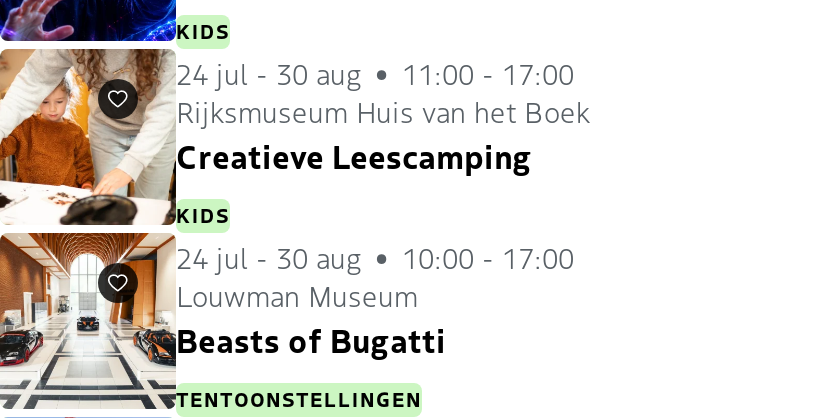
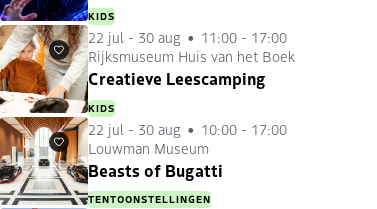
[176,54,574,94] 24 jul - 30 aug 11:00 - 17:00 -> [88,27,287,47] 22 jul - 30 aug 11:00 - 17:00
[176,237,574,277] 24 jul - 30 aug 10:00 - 17:00 -> [88,119,287,139] 22 jul - 30 aug 10:00 - 17:00

